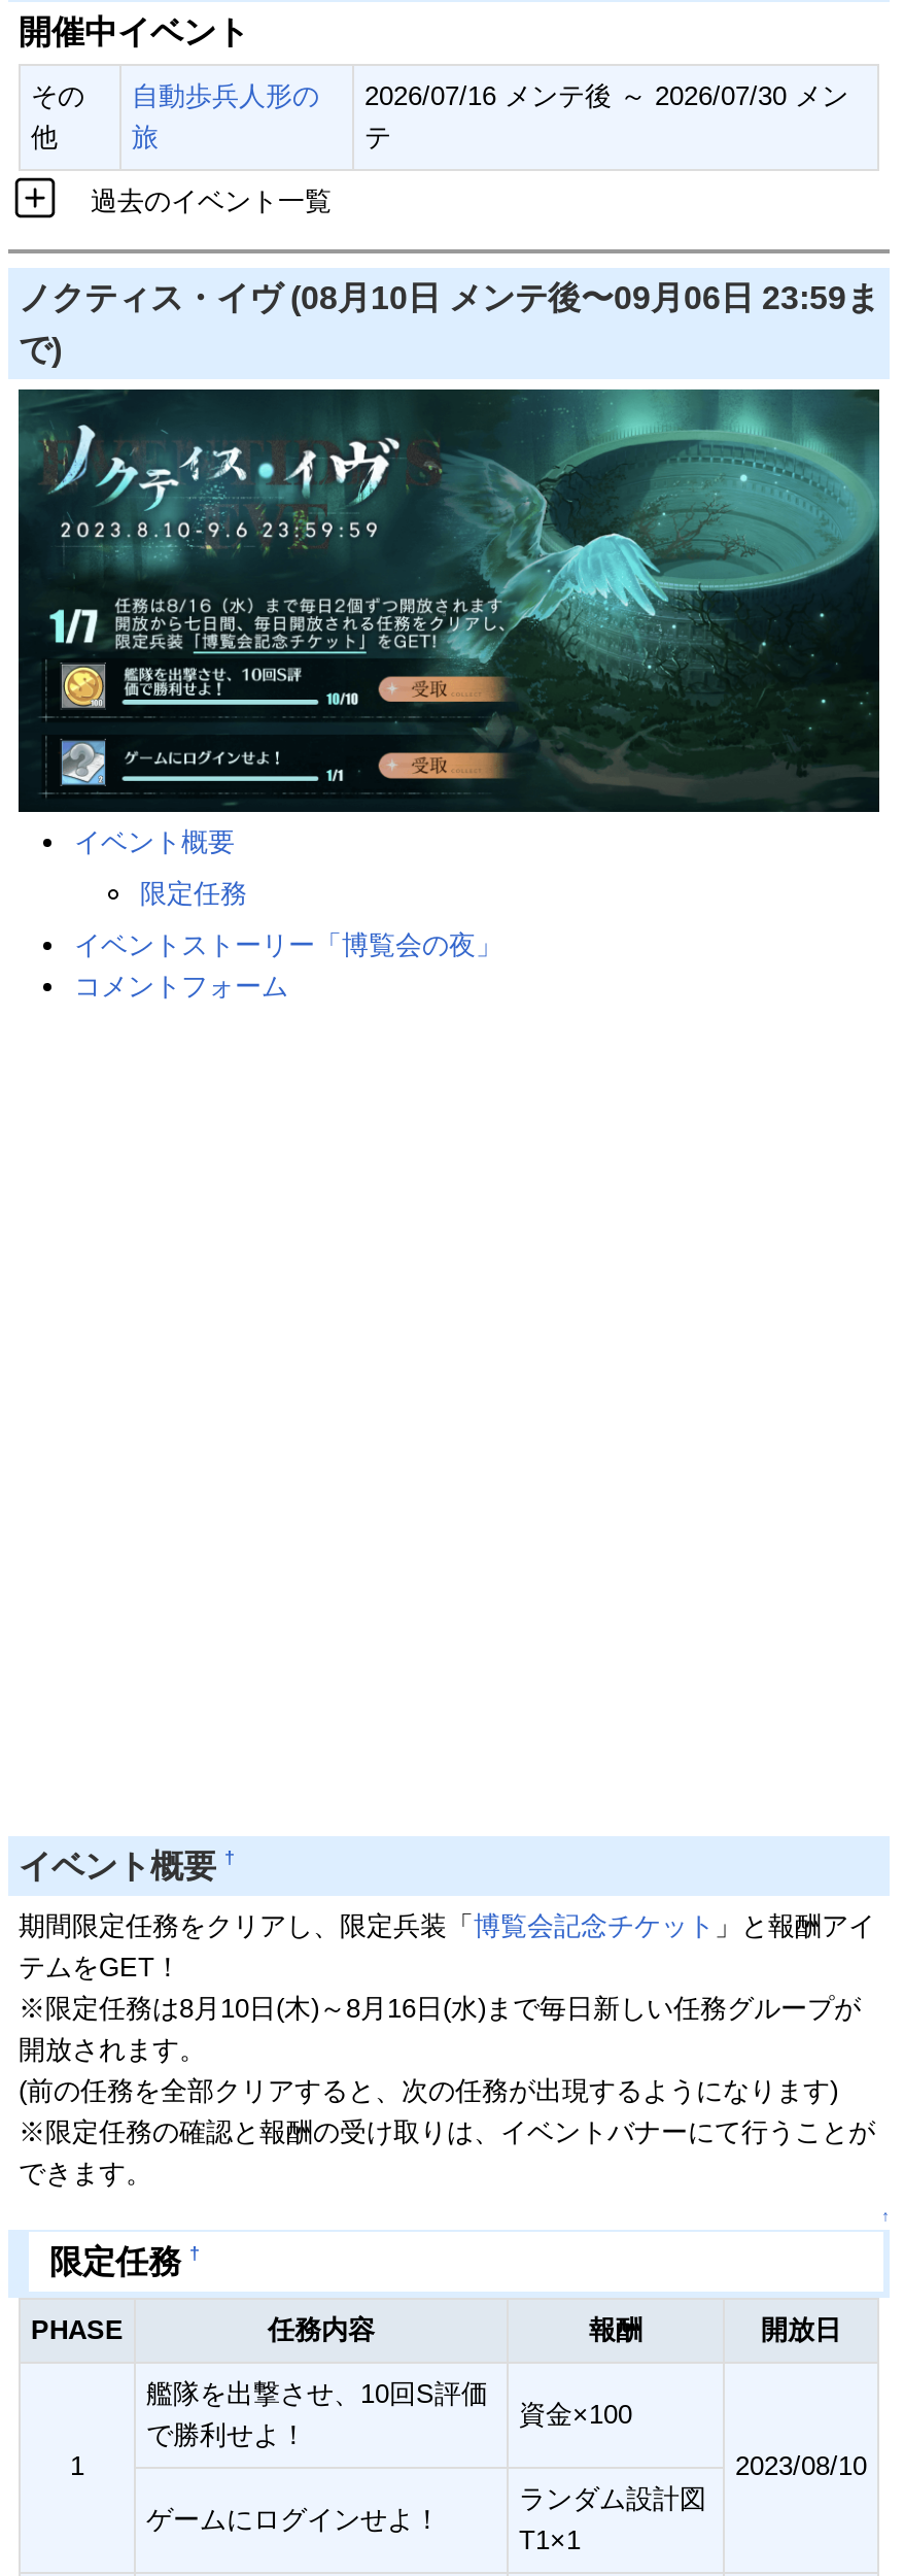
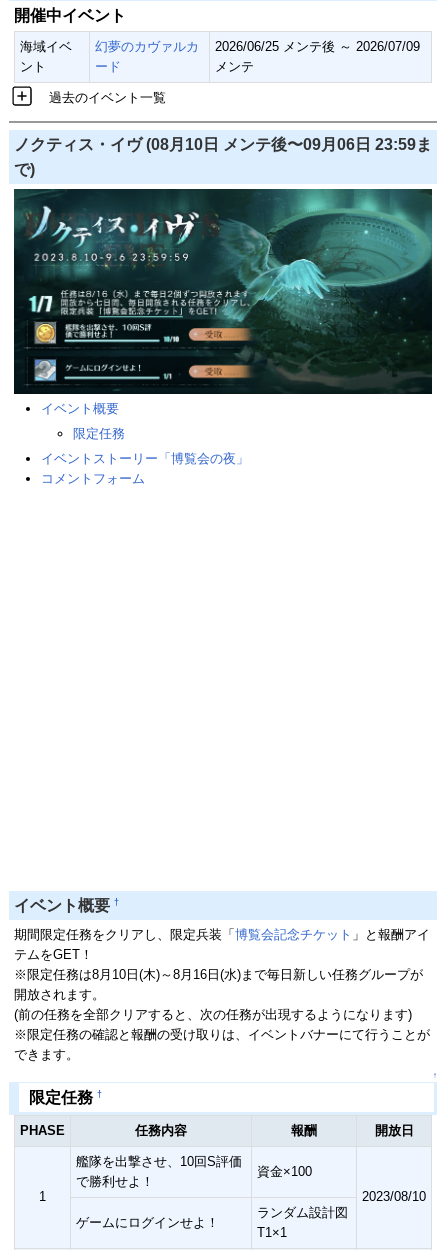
[31,80,84,152] その | 他 -> [20,39,72,74] 海域イベ | ント
[132,80,319,152] 自動歩兵人形の | 旅 -> [95,39,199,74] 幻夢のカヴァルカ | ード
[364,80,848,152] 2026/07/16 メンテ後 ～ 2026/07/30 メン | テ -> [215,39,420,74] 2026/06/25 メンテ後 ～ 2026/07/09 | メンテ

